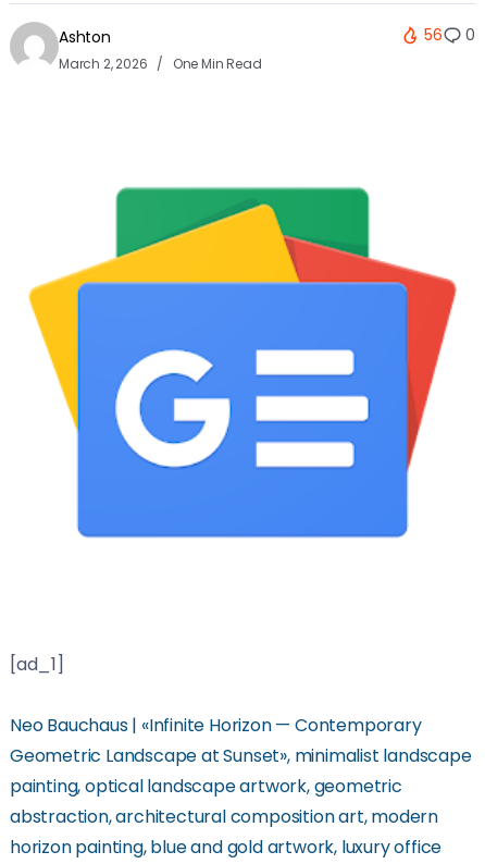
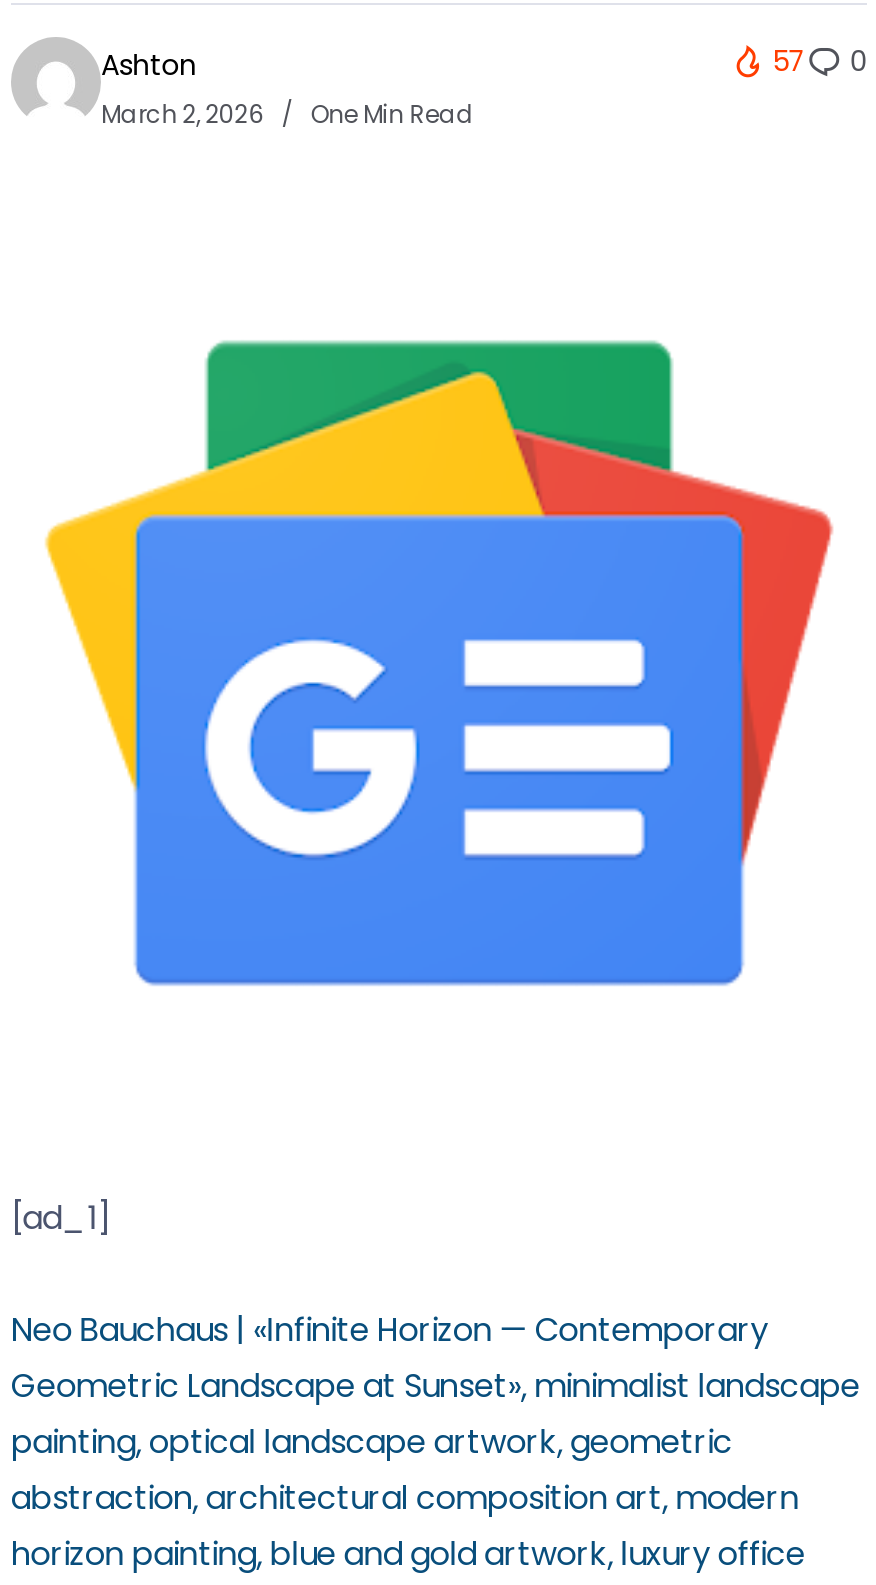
[424,24,475,46] 56 0 -> [773,42,867,82] 57 0

